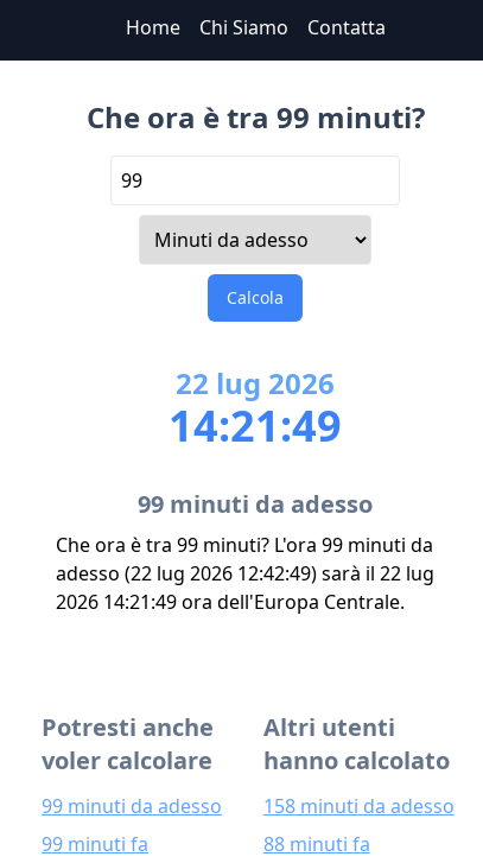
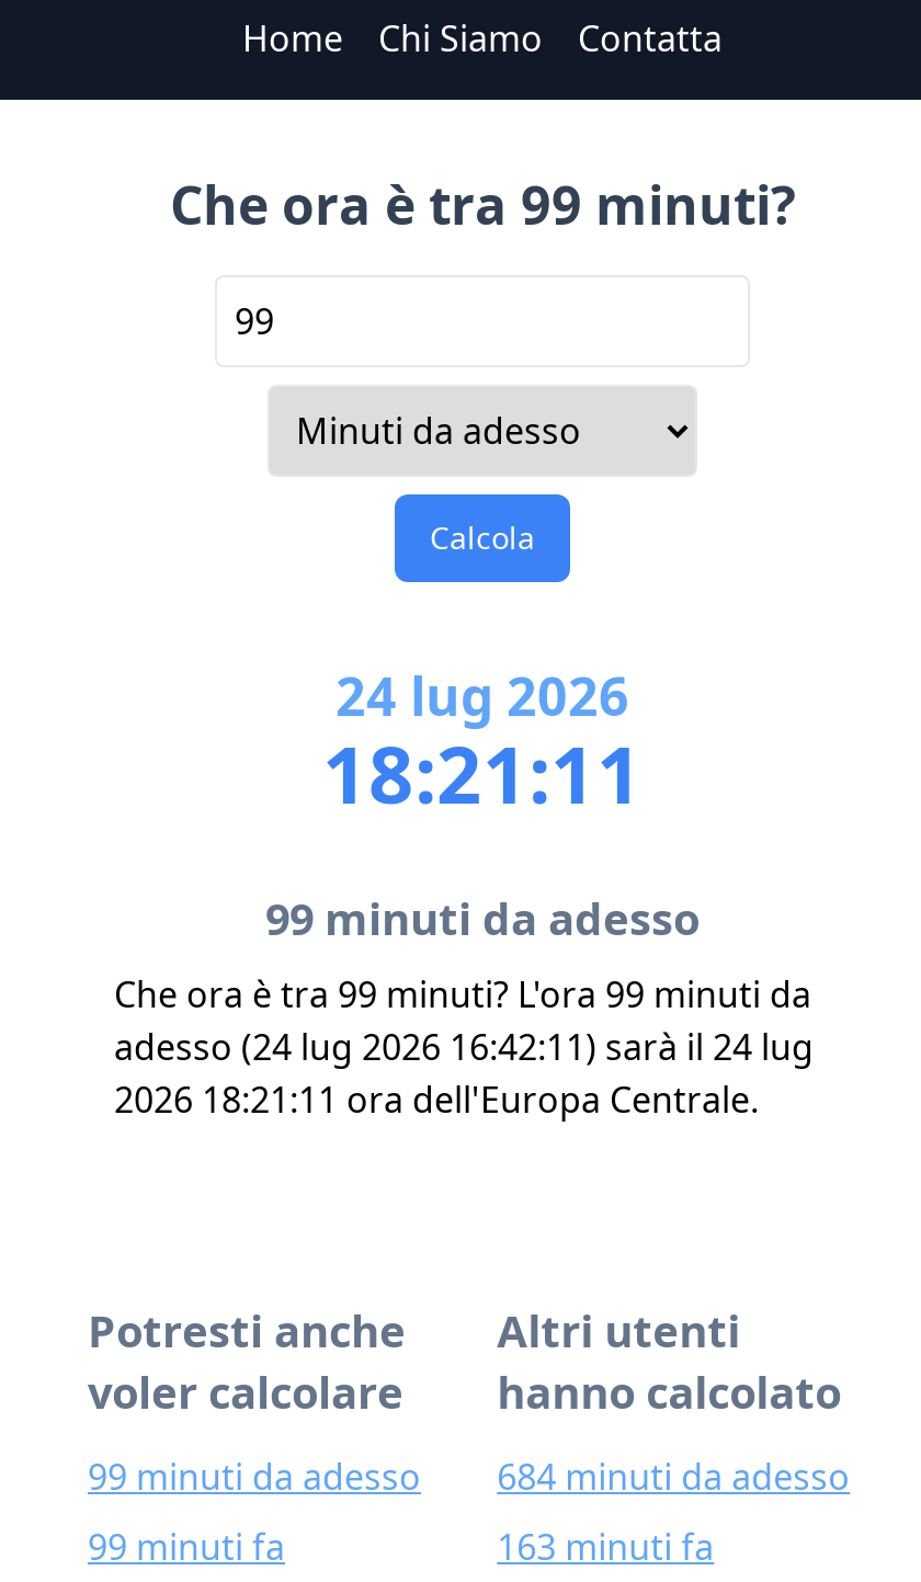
[176,363,335,402] 22 lug 2026 -> [336,659,629,731] 24 lug 2026
[169,396,342,455] 14:21:49 -> [322,720,643,828] 18:21:11
[56,560,434,586] adesso (22 lug 2026 12:42:49) sarà il 22 lug -> [114,1023,814,1071] adesso (24 lug 2026 16:42:11) sarà il 24 lug
[56,589,405,615] 2026 14:21:49 ora dell'Europa Centrale. -> [114,1075,759,1124] 2026 18:21:11 ora dell'Europa Centrale.
[263,793,454,819] 158 minuti da adesso -> [497,1453,850,1501] 684 minuti da adesso
[263,831,370,857] 88 minuti fa -> [497,1523,714,1571] 163 minuti fa

